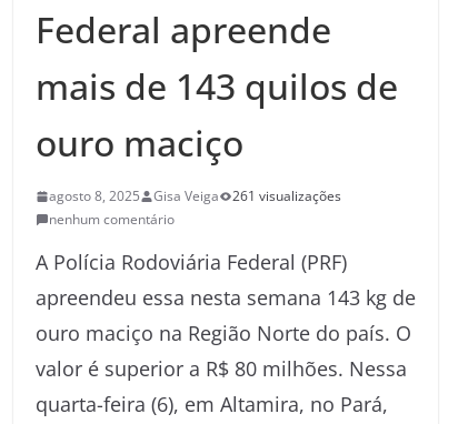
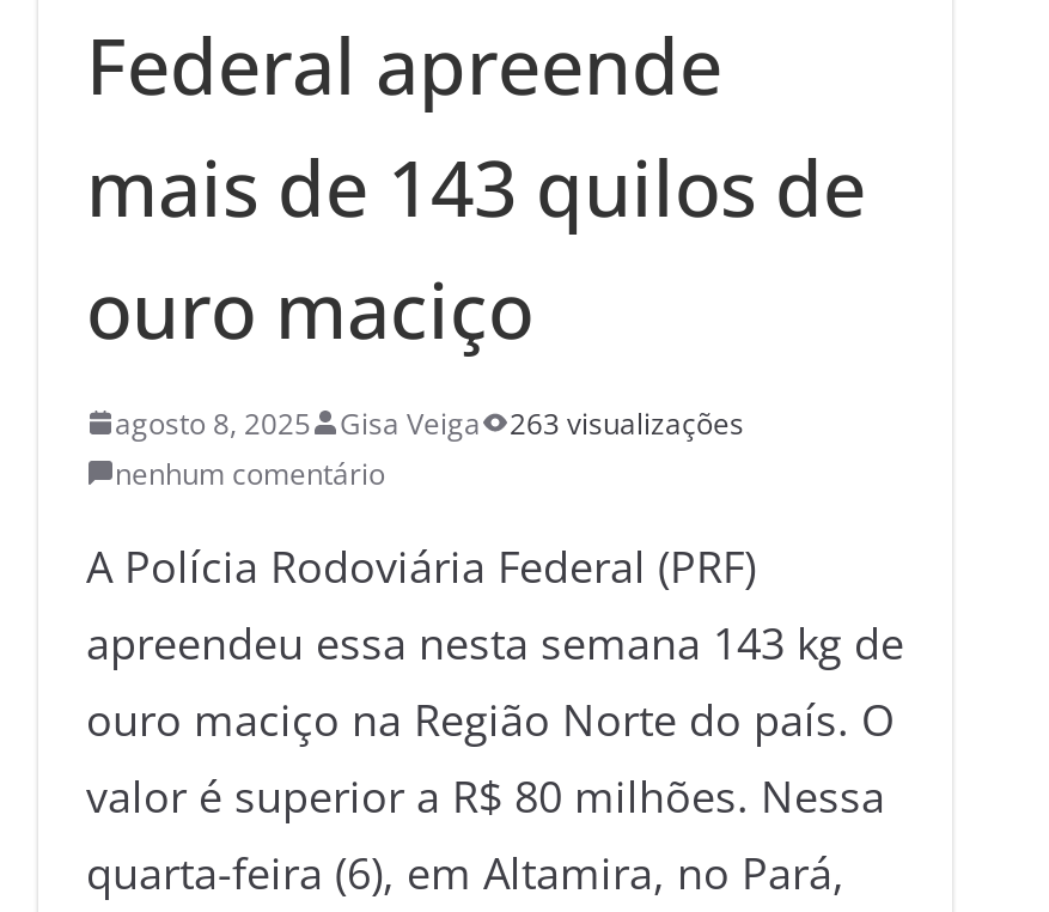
[232,187,341,206] 261 visualizações -> [510,403,744,444] 263 visualizações

